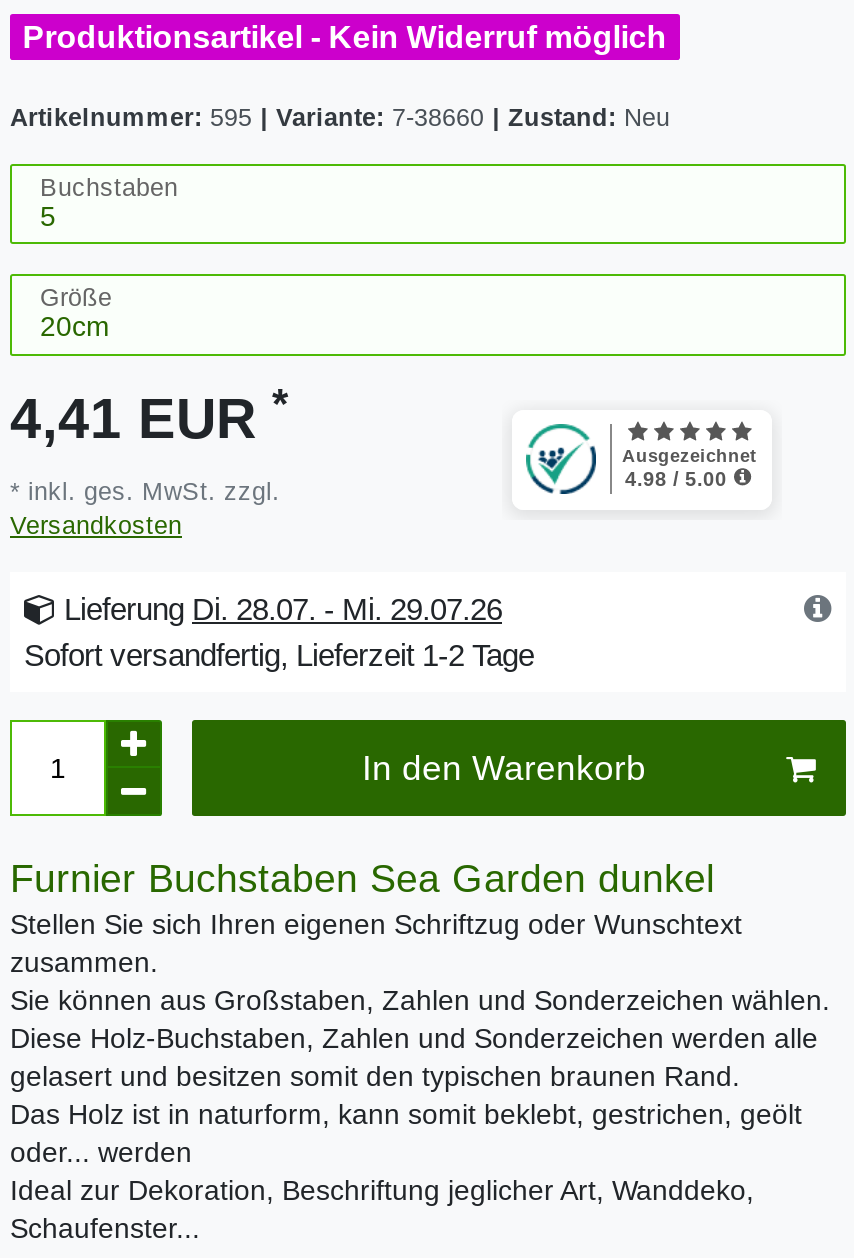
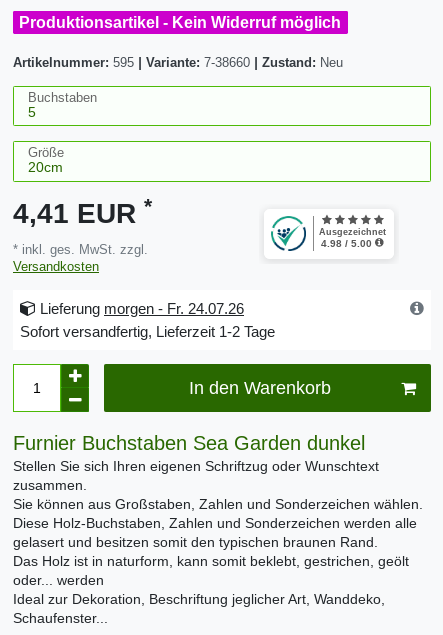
[56,592,502,626] Lieferung Di. 28.07. - Mi. 29.07.26 -> [36,300,244,317] Lieferung morgen - Fr. 24.07.26

